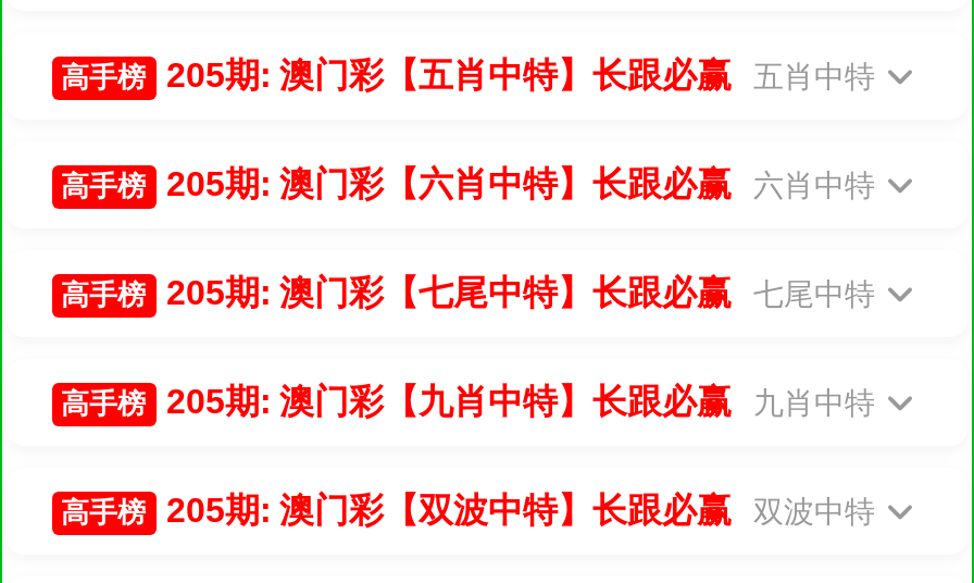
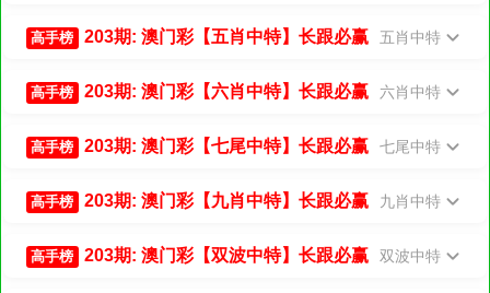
[166,55,732,92] 205期: 澳门彩【五肖中特】长跟必赢 -> [84,28,368,46] 203期: 澳门彩【五肖中特】长跟必赢
[166,164,732,201] 205期: 澳门彩【六肖中特】长跟必赢 -> [84,82,368,101] 203期: 澳门彩【六肖中特】长跟必赢
[166,273,732,310] 205期: 澳门彩【七尾中特】长跟必赢 -> [84,137,368,156] 203期: 澳门彩【七尾中特】长跟必赢
[166,381,732,418] 205期: 澳门彩【九肖中特】长跟必赢 -> [84,192,368,210] 203期: 澳门彩【九肖中特】长跟必赢
[166,490,732,527] 205期: 澳门彩【双波中特】长跟必赢 -> [84,246,368,265] 203期: 澳门彩【双波中特】长跟必赢

